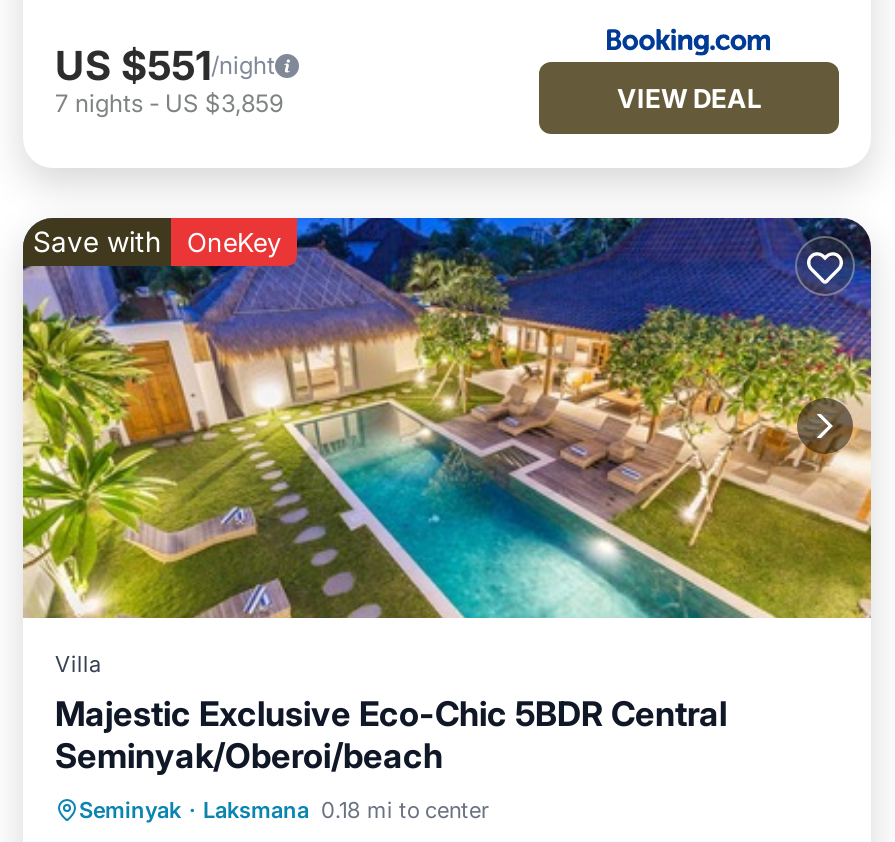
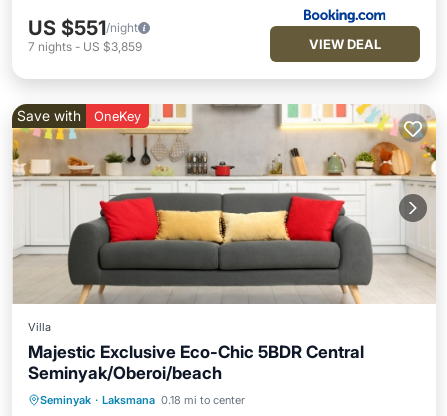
[21,216,873,620] [image] -> [12,103,437,305] [image]

